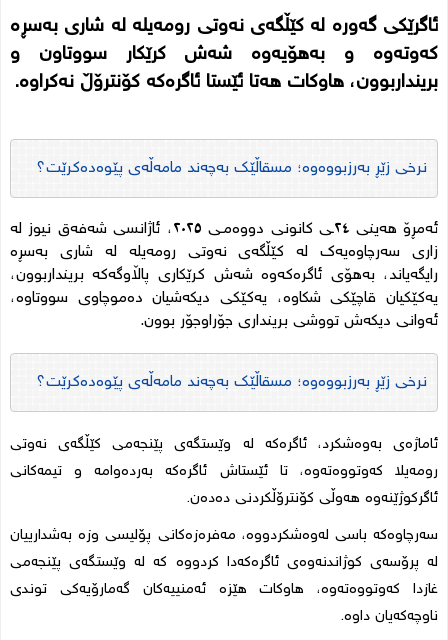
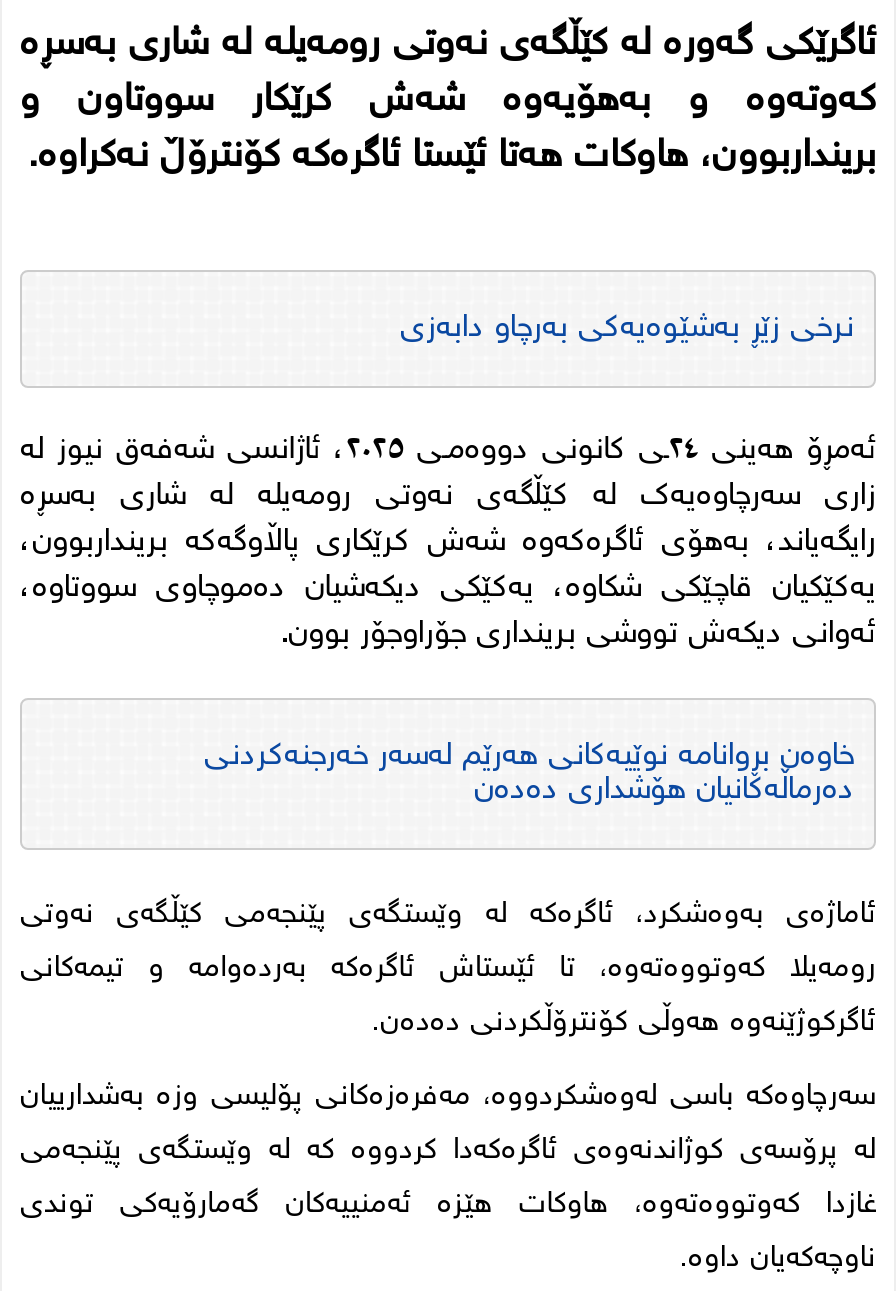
[36,157,427,180] نرخی زێڕ بەرزبووەوە؛ مسقاڵێک بەچەند مامەڵەی پێوەدەکرێت؟ -> [400,306,854,352] نرخی زێڕ بەشێوەیەکی بەرچاو دابەزی
[36,371,427,394] نرخی زێڕ بەرزبووەوە؛ مسقاڵێک بەچەند مامەڵەی پێوەدەکرێت؟ -> [204,734,854,814] خاوەن بڕوانامە نوێیەکانی هەرێم لەسەر خەرجنەکردنی | دەرماڵەکانیان هۆشداری دەدەن

